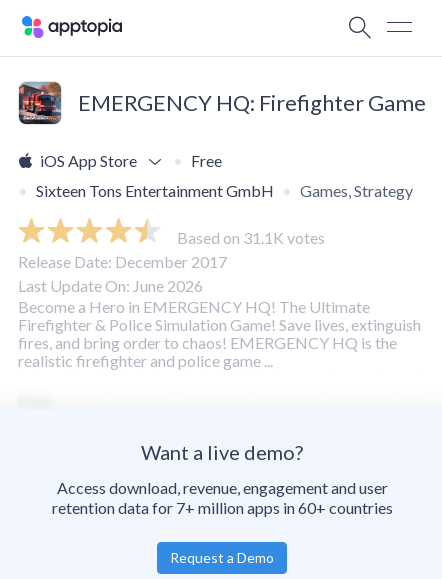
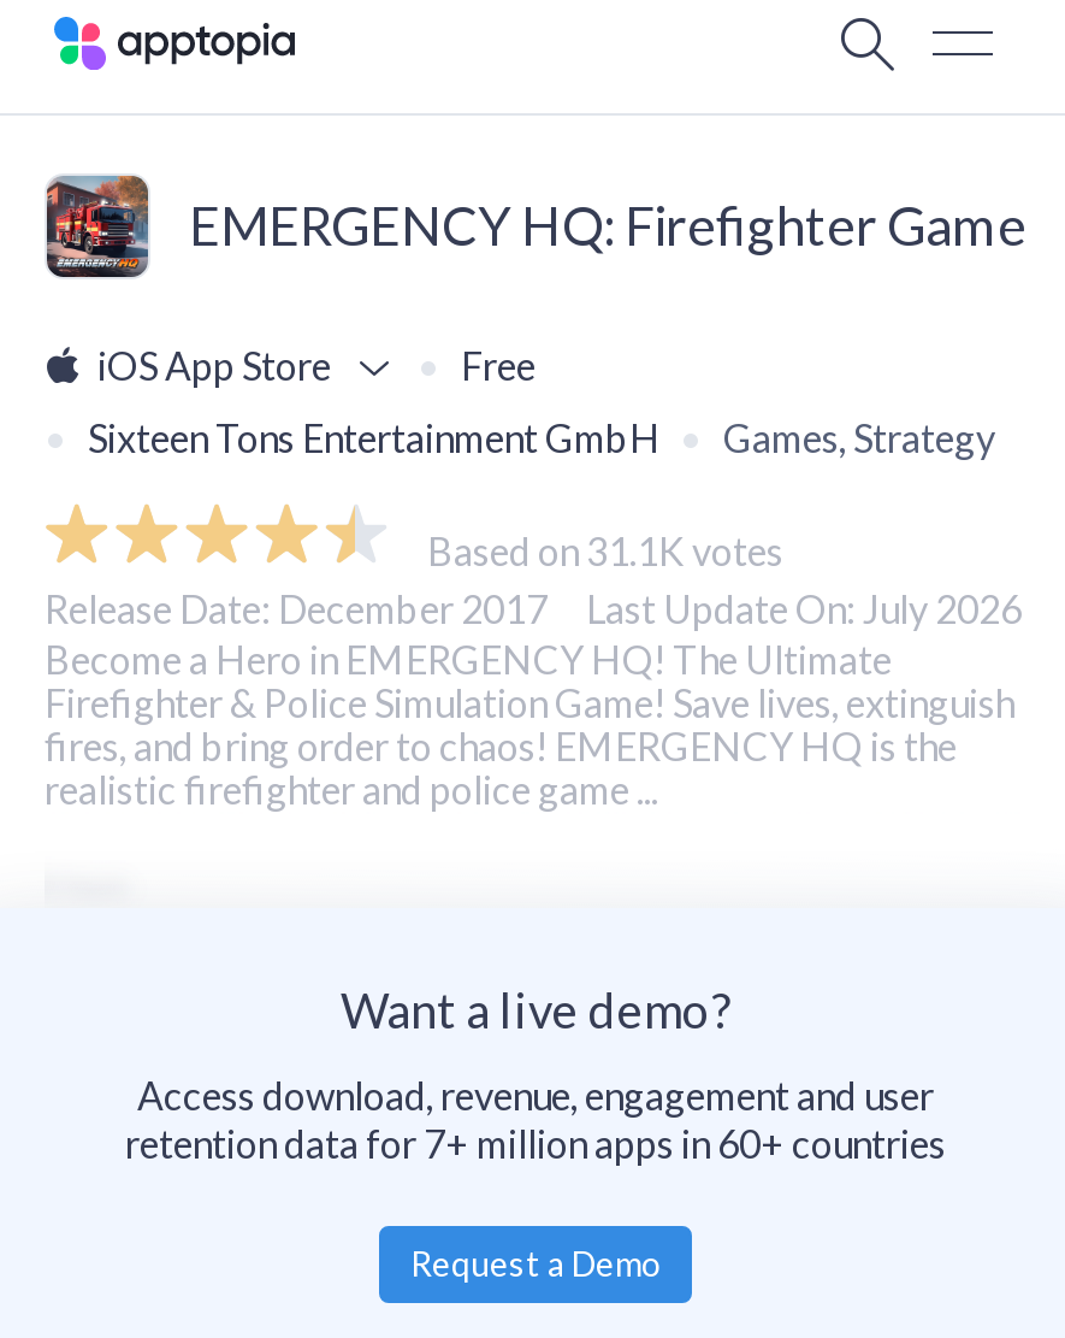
[18,276,203,295] Last Update On: June 2026 -> [586,585,1022,631] Last Update On: July 2026

